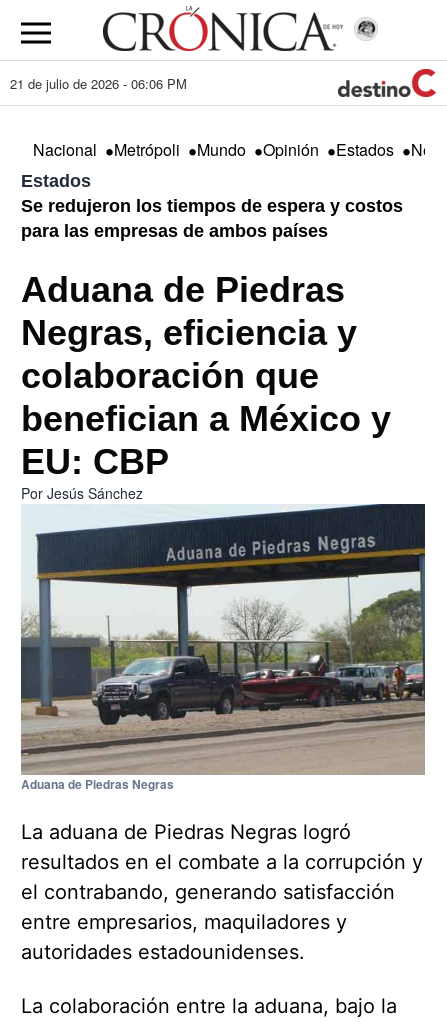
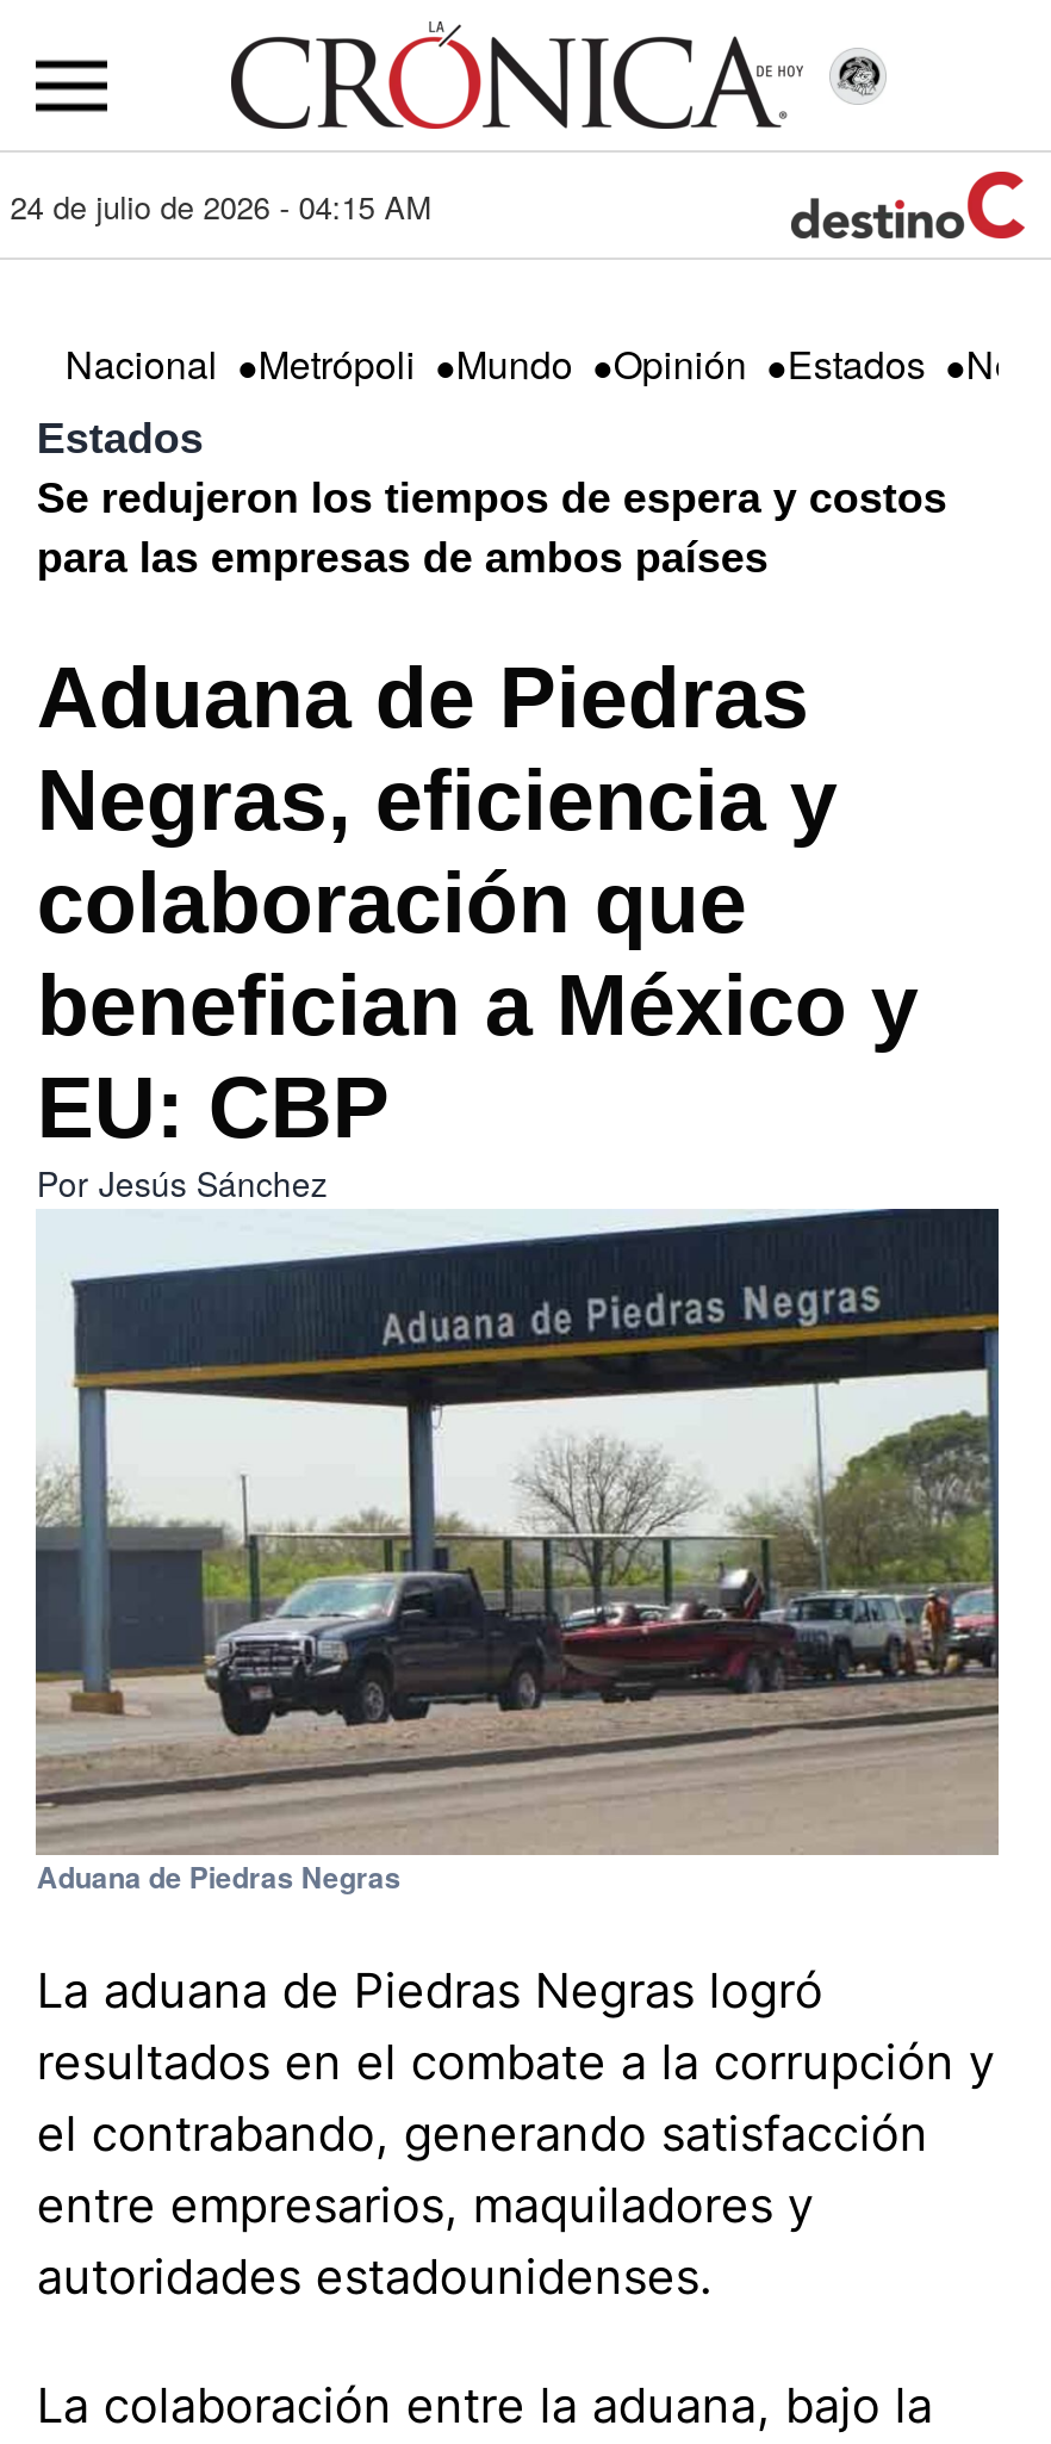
[10,73,187,92] 21 de julio de 2026 - 06:06 PM -> [10,182,432,228] 24 de julio de 2026 - 04:15 AM

